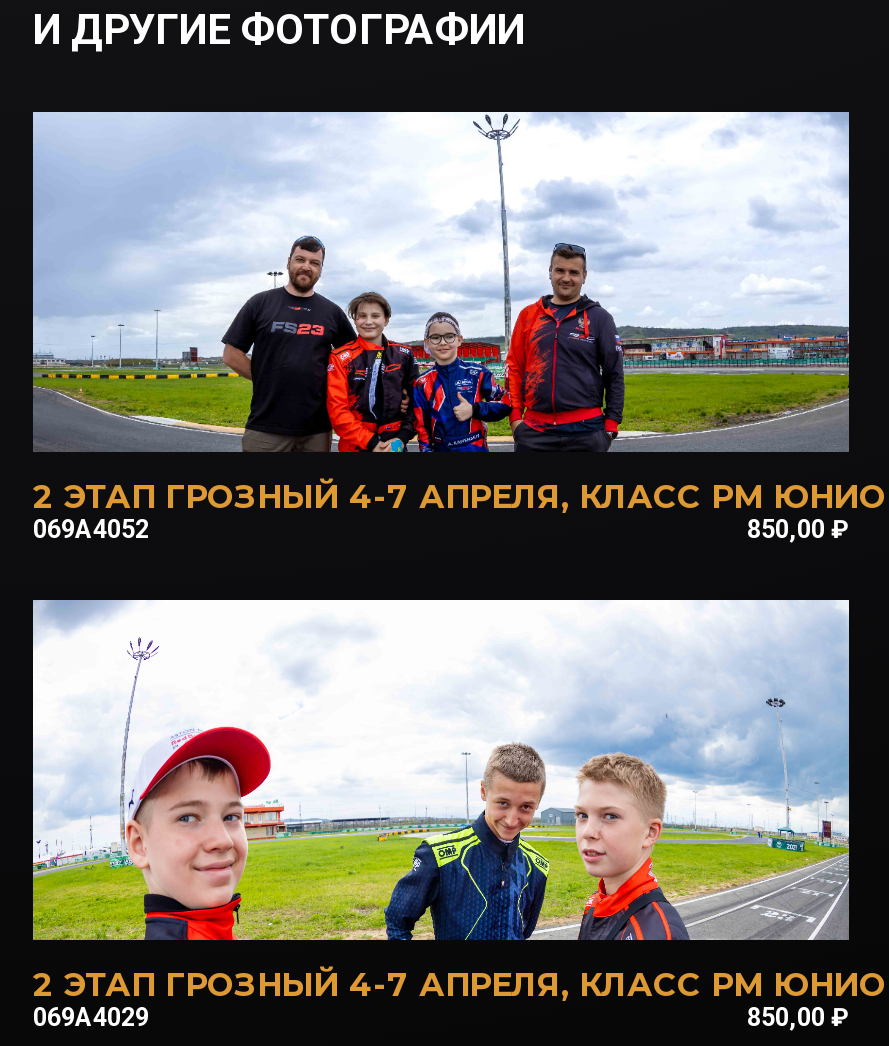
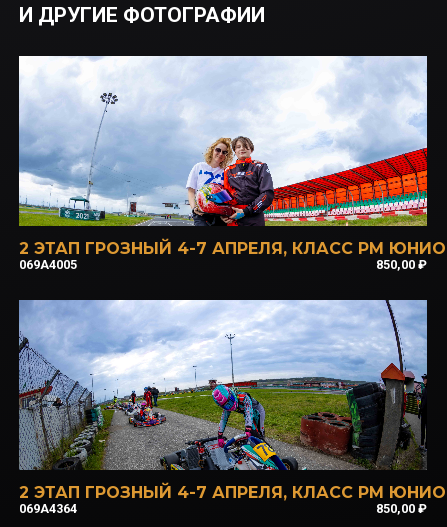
[31,112,851,544] [image] | 069A4052 -> [18,56,428,272] [image] | 069A4005
[31,598,851,1032] [image] | 069A4029 -> [18,299,427,516] [image] | 069A4364

